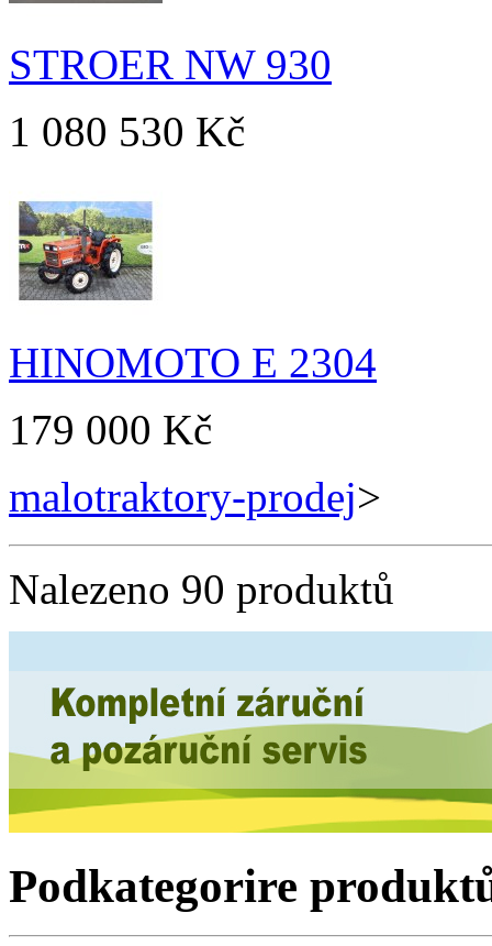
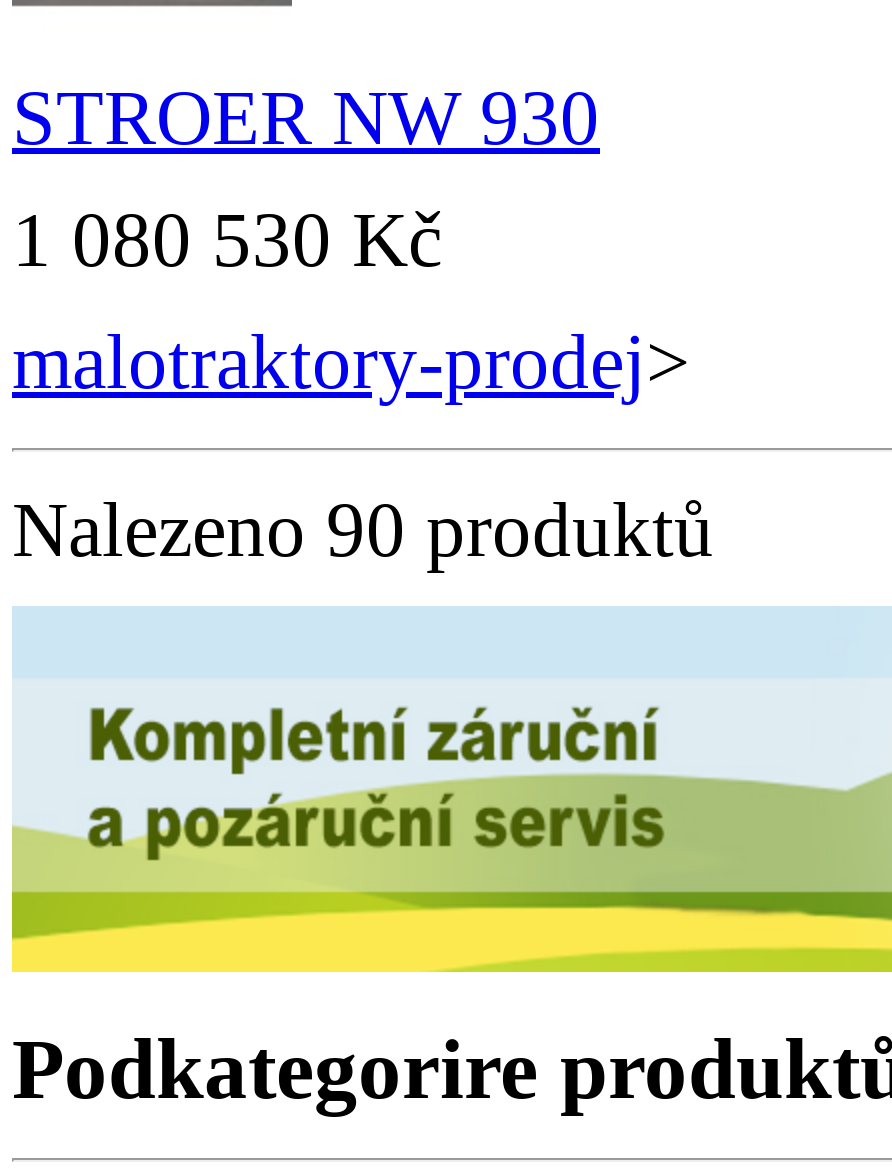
[9,200,377,453] [image] | HINOMOTO E 2304 | 179 000 Kč -> none

